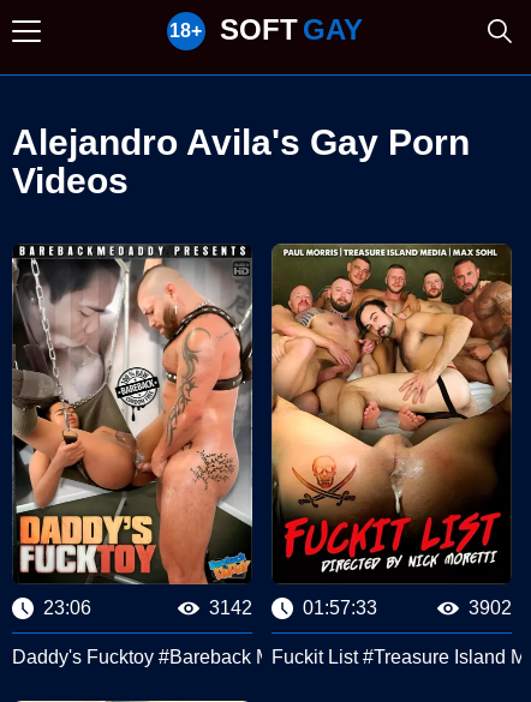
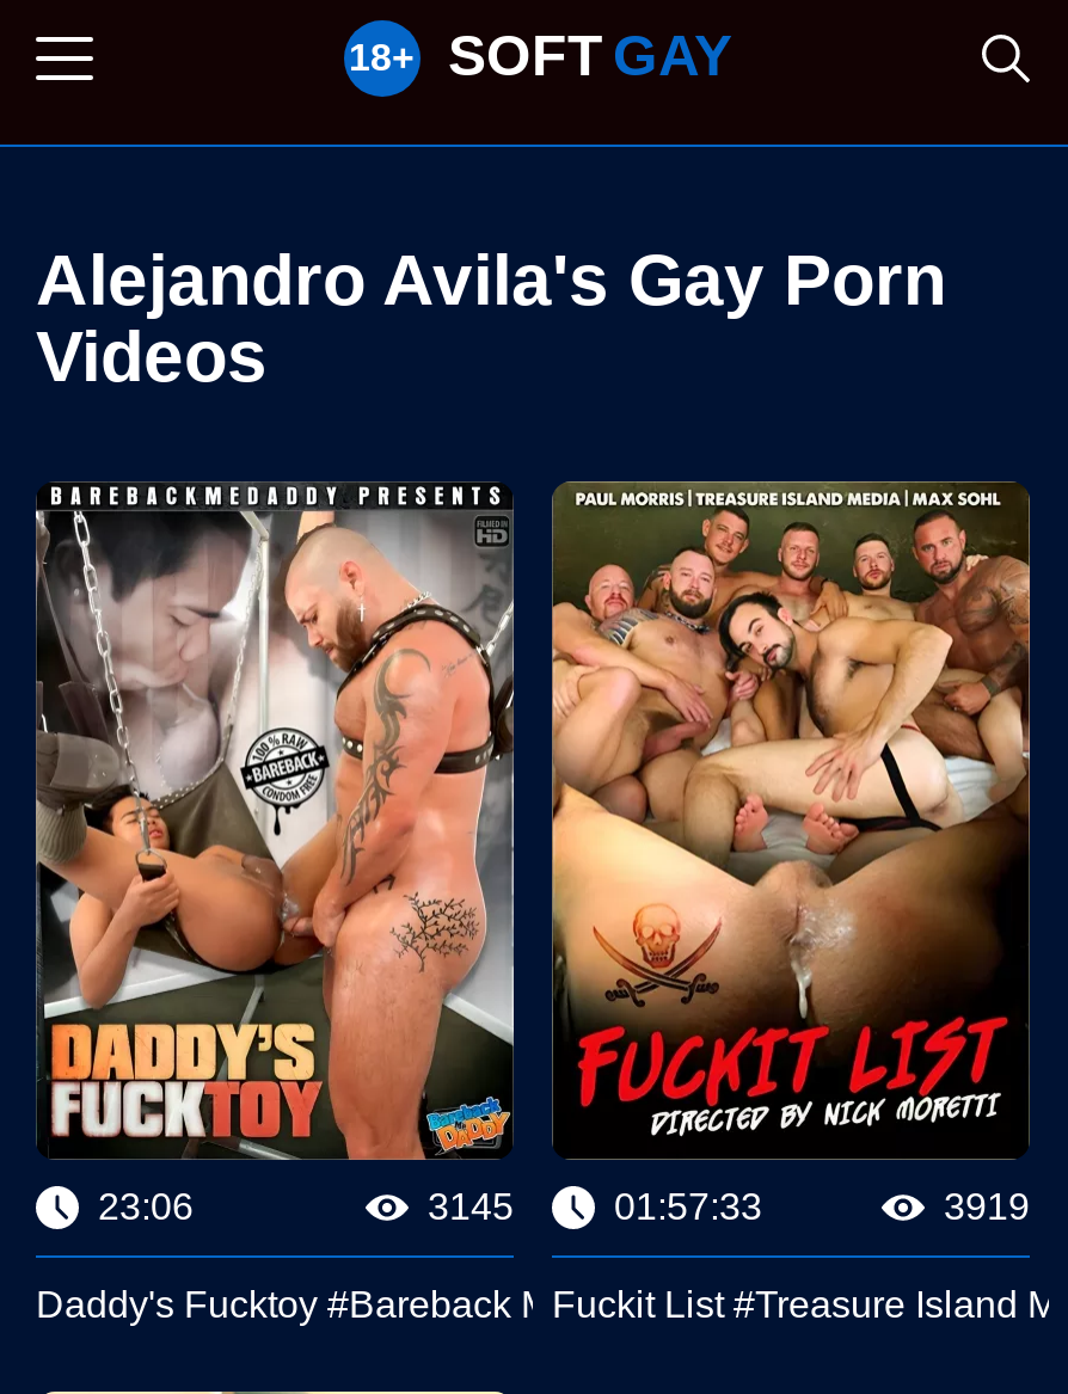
[209,597,252,617] 3142 -> [428,1185,514,1226] 3145
[469,597,512,617] 3902 -> [944,1185,1030,1226] 3919

